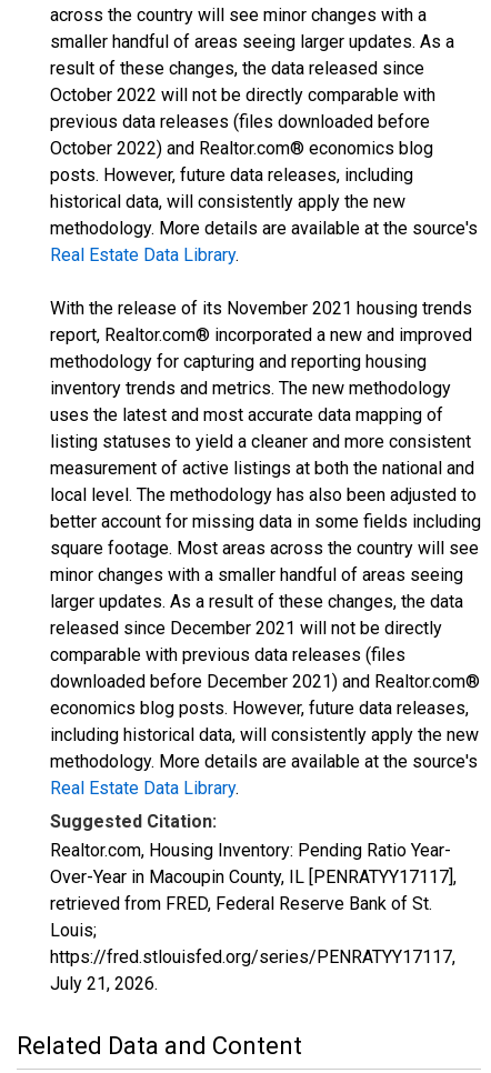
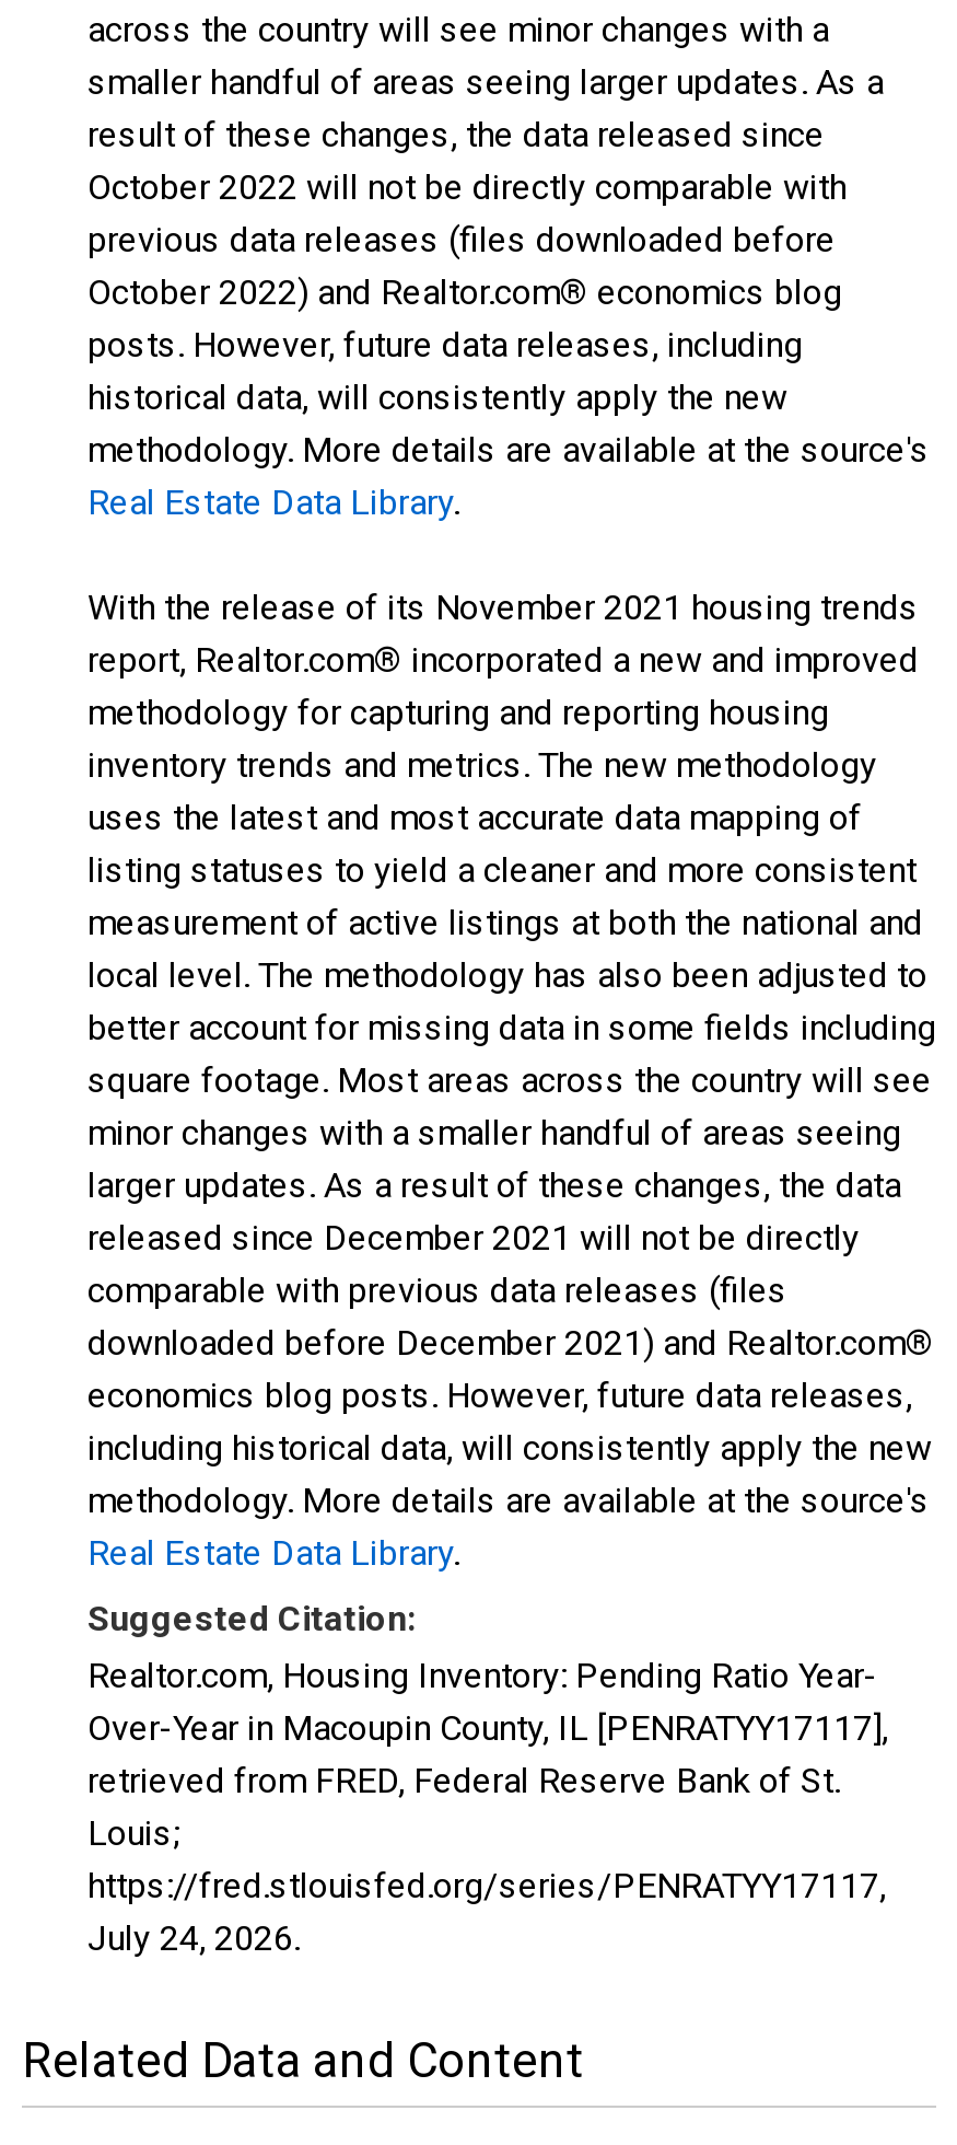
[50,973,158,994] July 21, 2026. -> [87,1917,300,1959] July 24, 2026.

